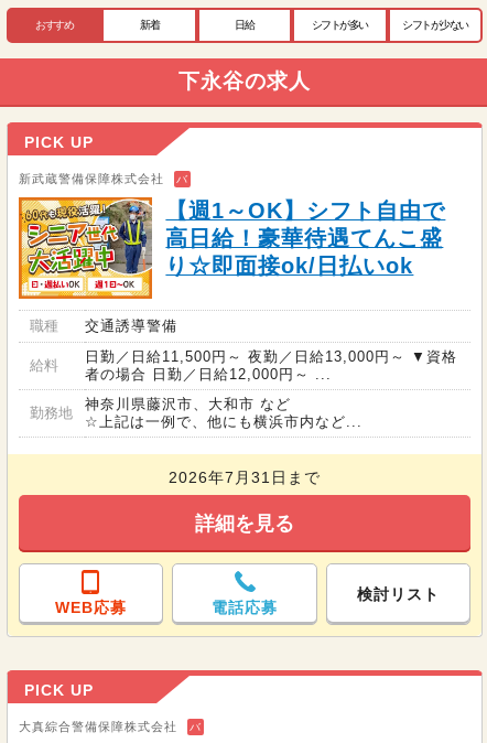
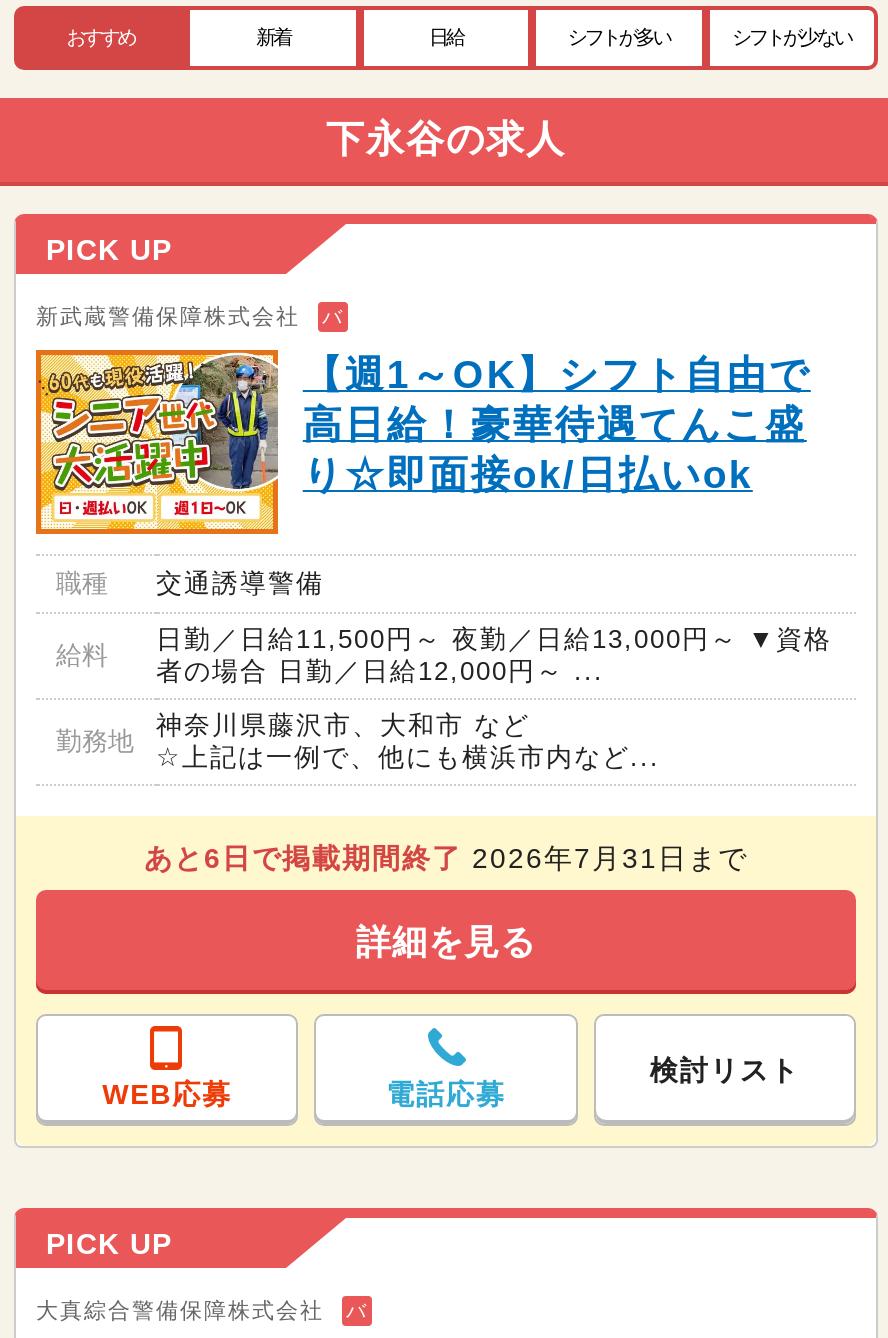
[169,469,321,486] 2026年7月31日まで -> [144,842,748,874] あと6日で掲載期間終了2026年7月31日まで

